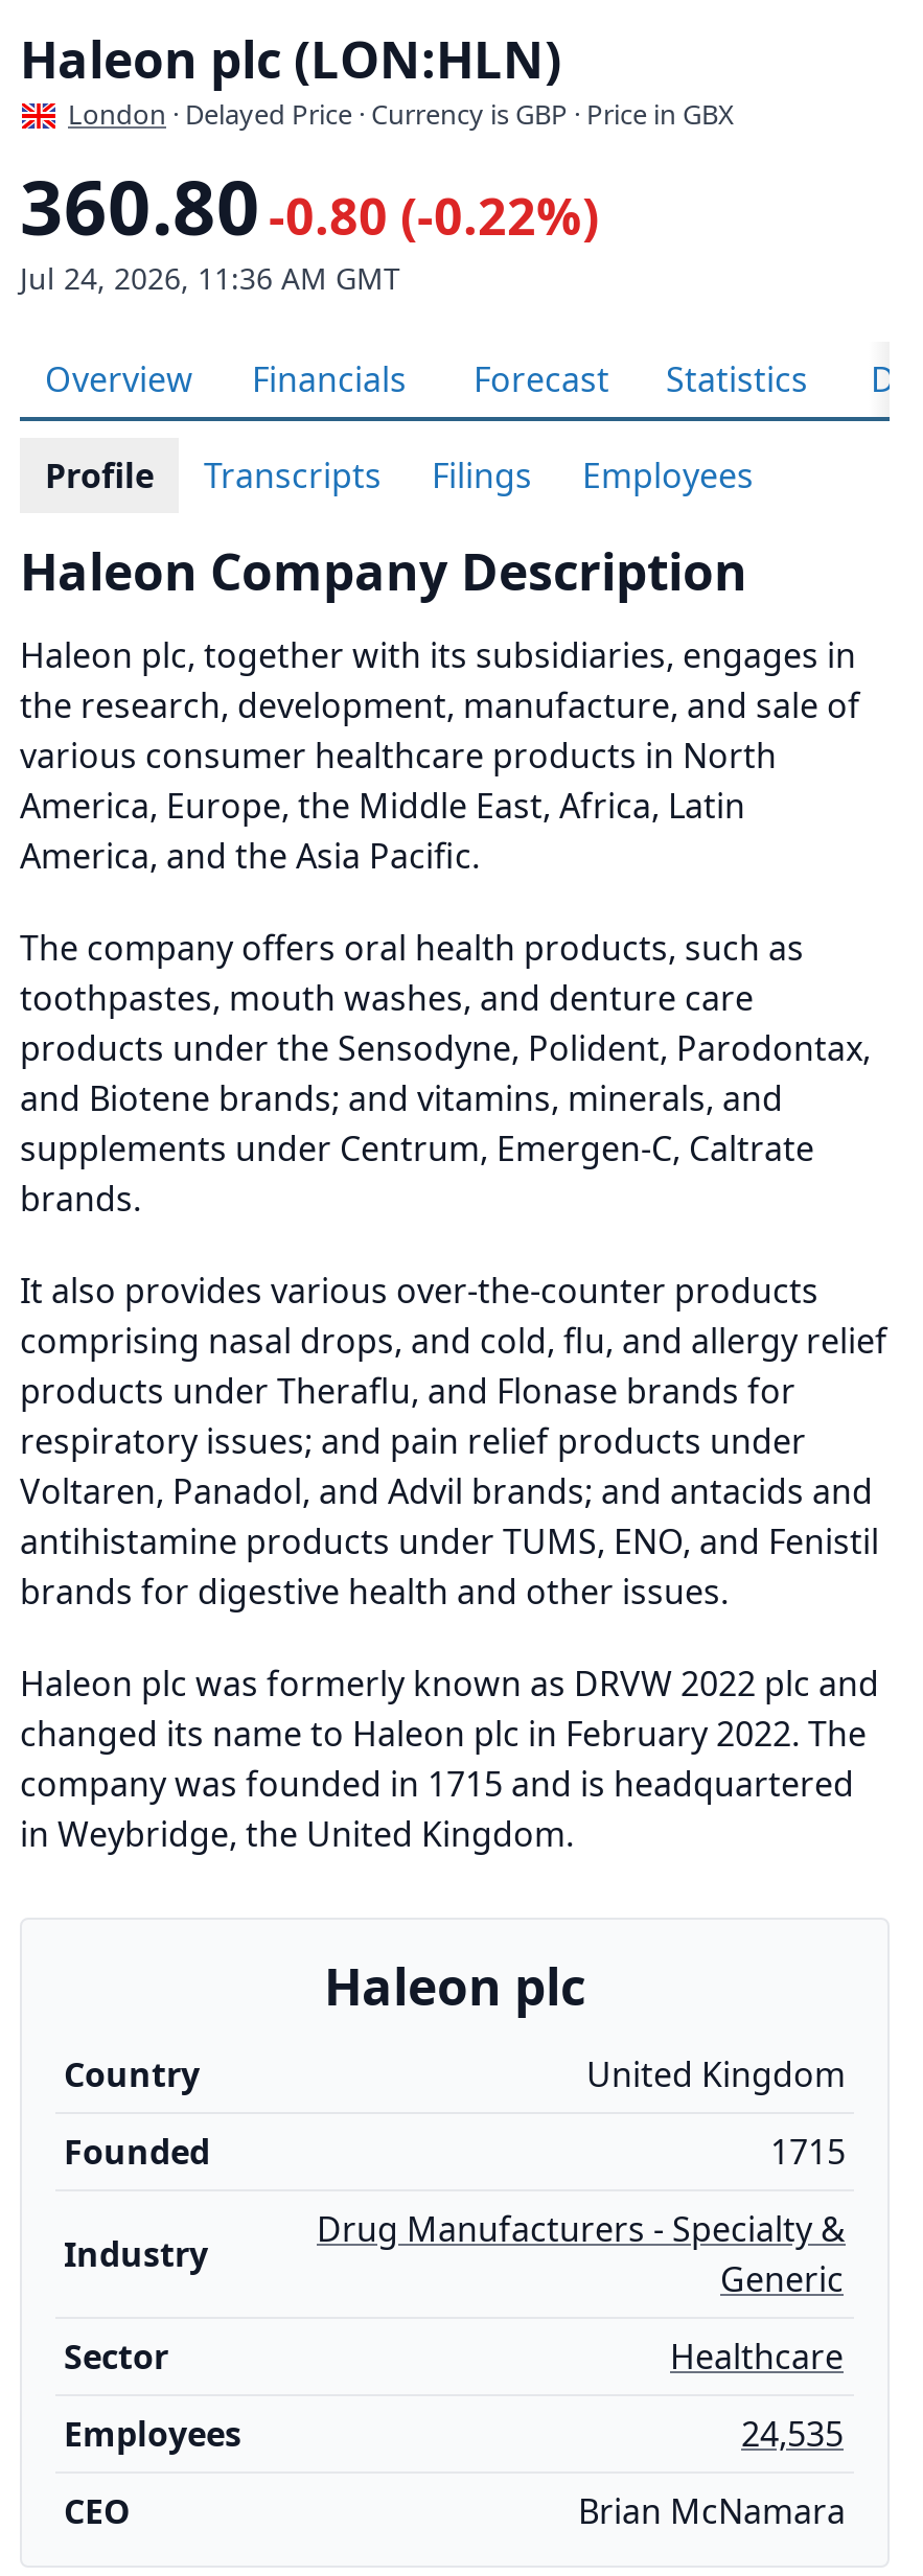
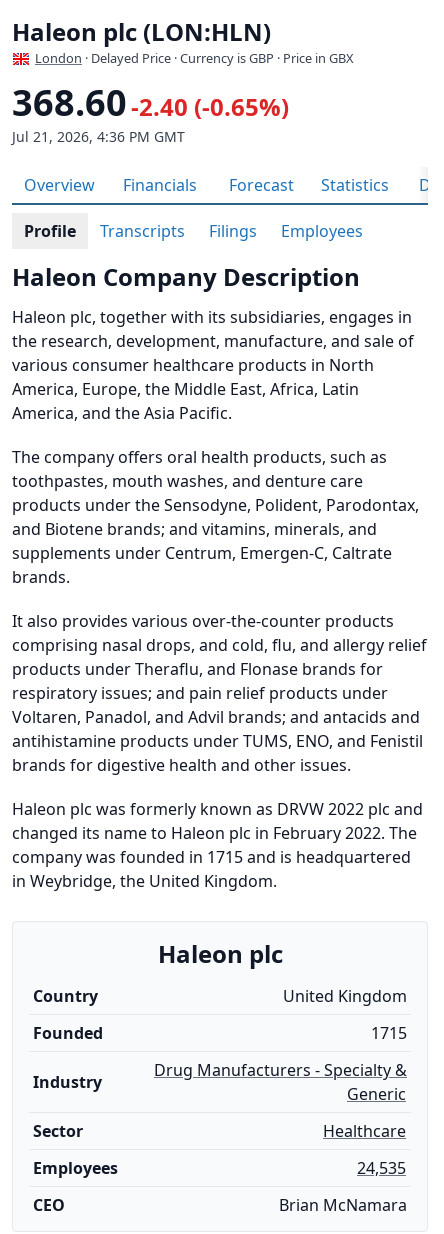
[20,156,599,258] 360.80 -0.80 (-0.22%) -> [12,78,289,127] 368.60 -2.40 (-0.65%)
[20,258,400,298] Jul 24, 2026, 11:36 AM GMT -> [12,127,185,146] Jul 21, 2026, 4:36 PM GMT

